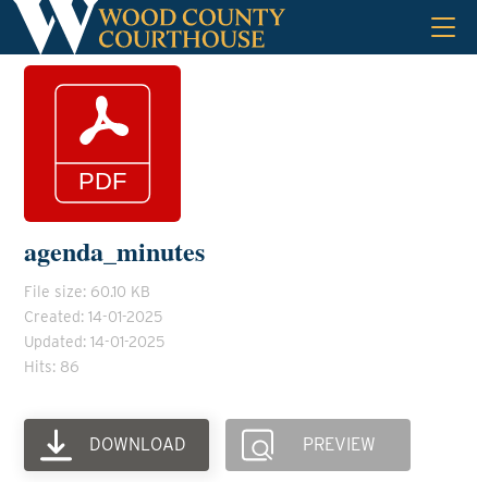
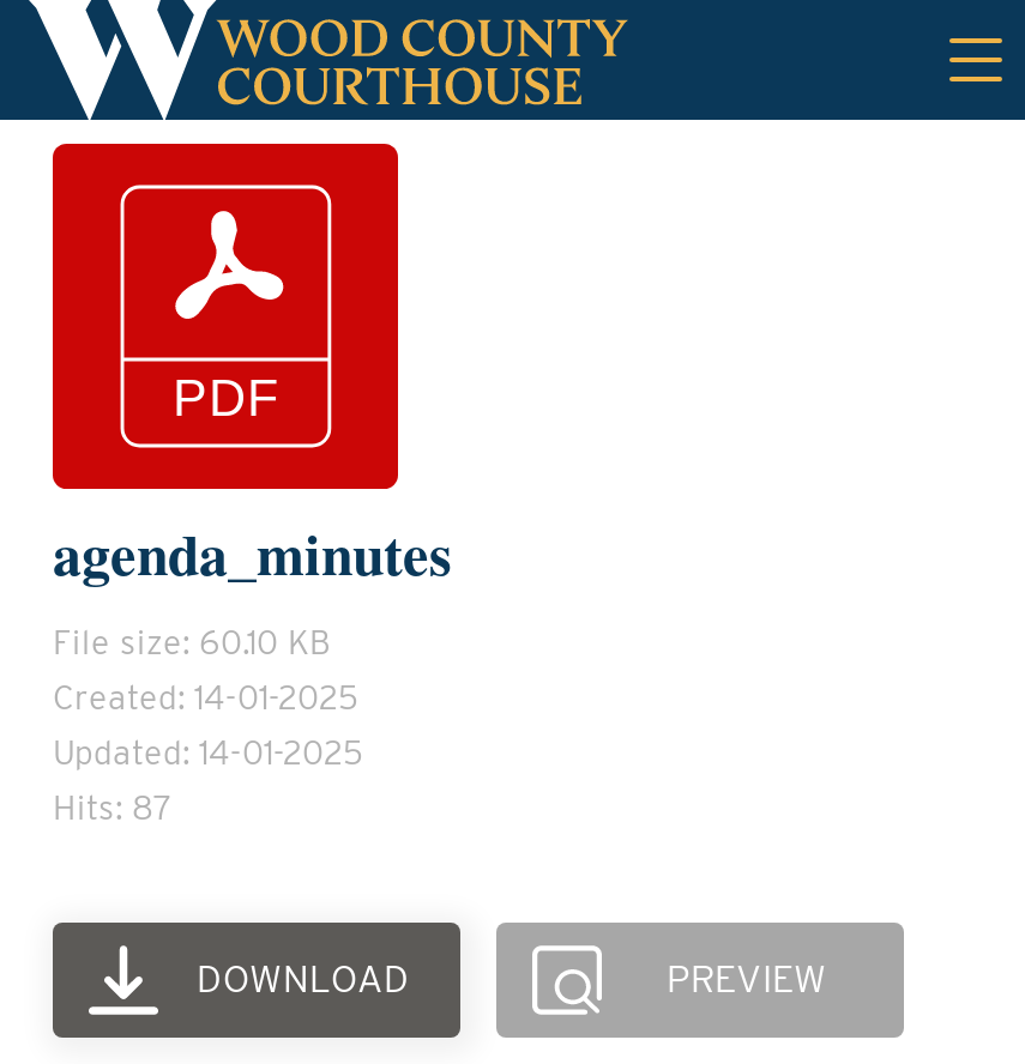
[24,358,79,375] Hits: 86 -> [53,788,173,826] Hits: 87

